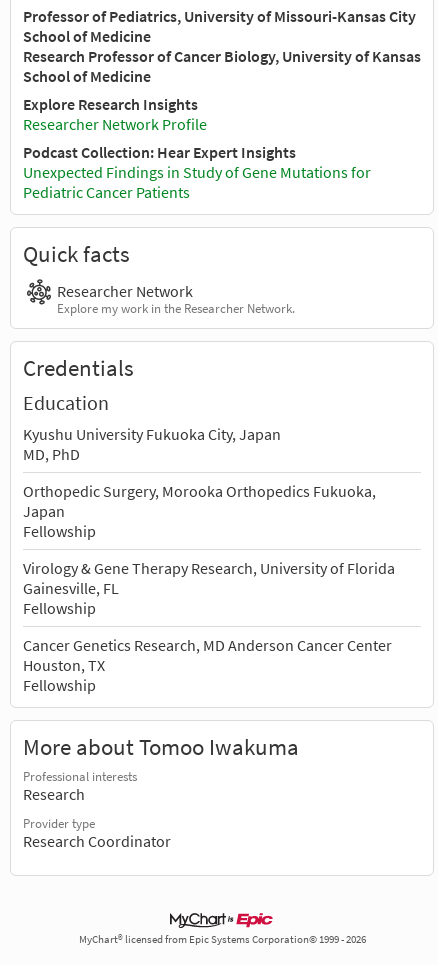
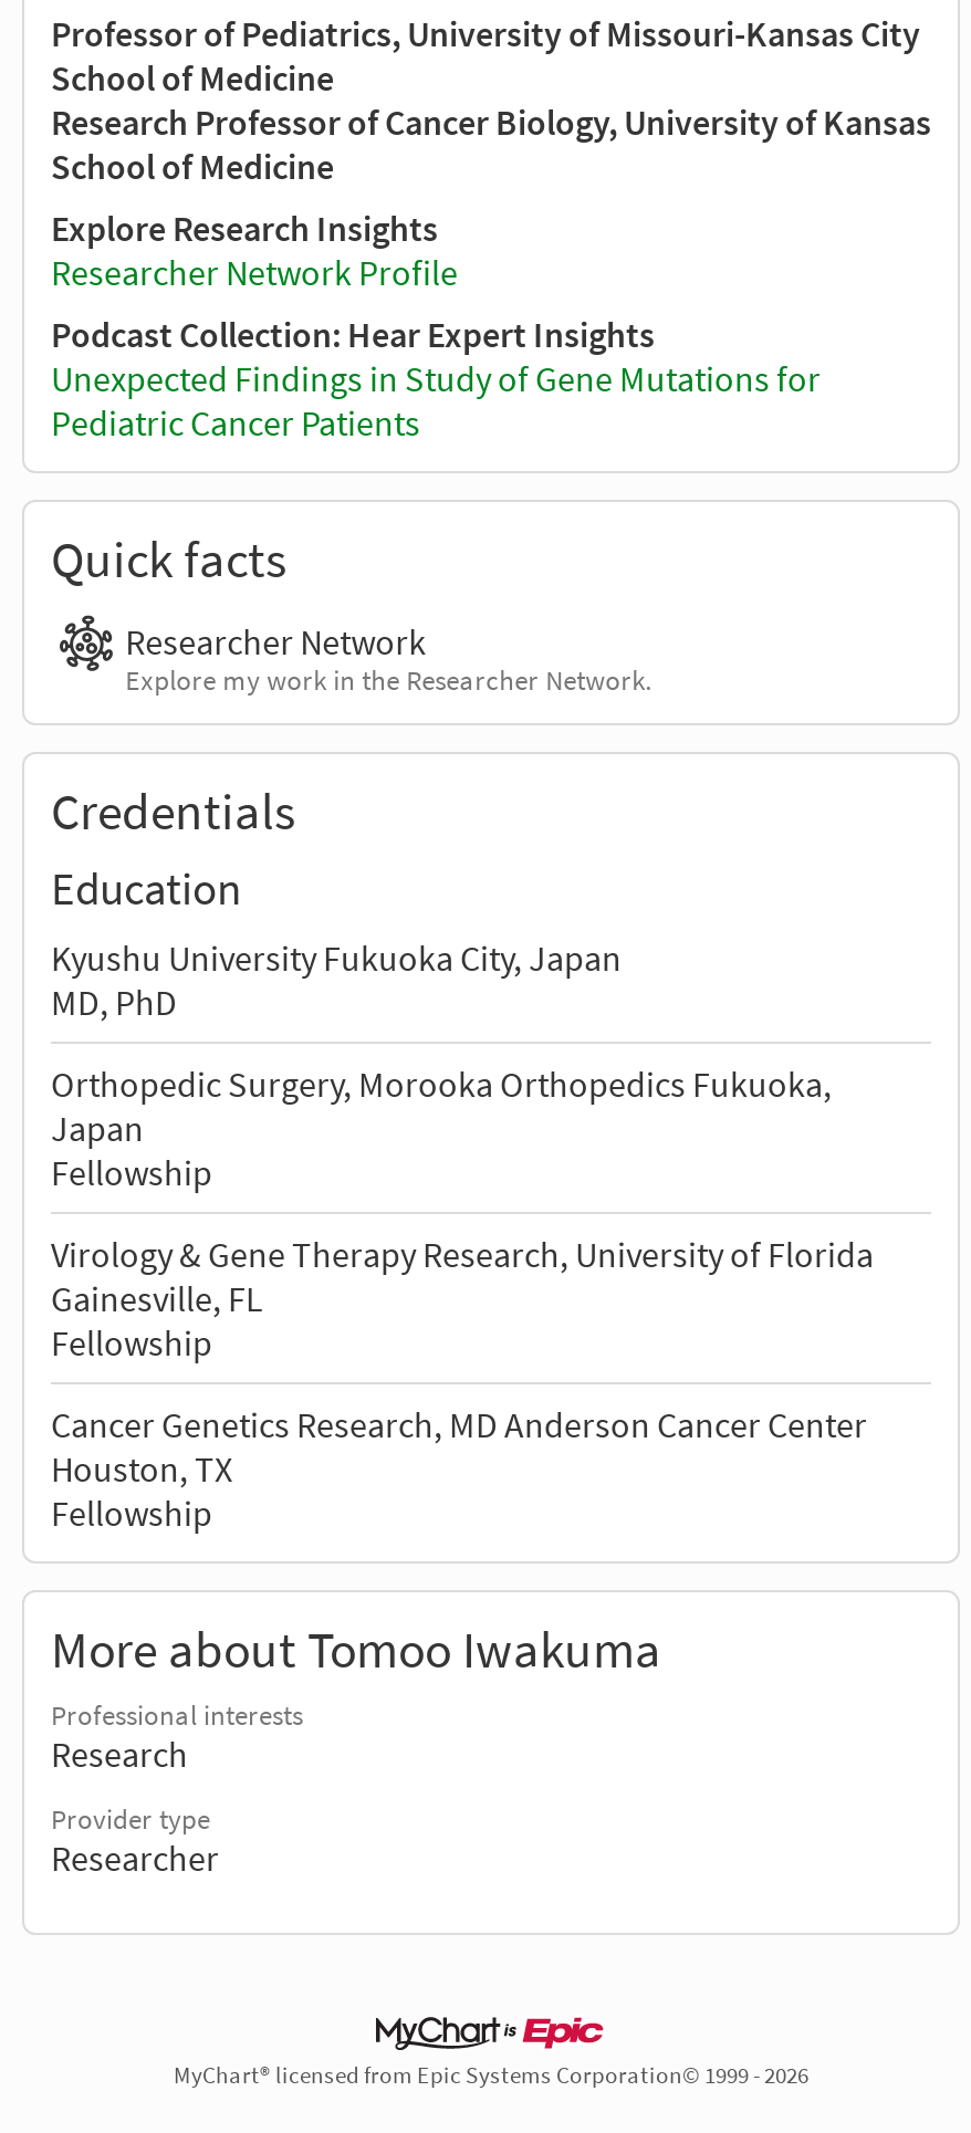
[23,831,171,851] Research Coordinator -> [51,1836,219,1880] Researcher

